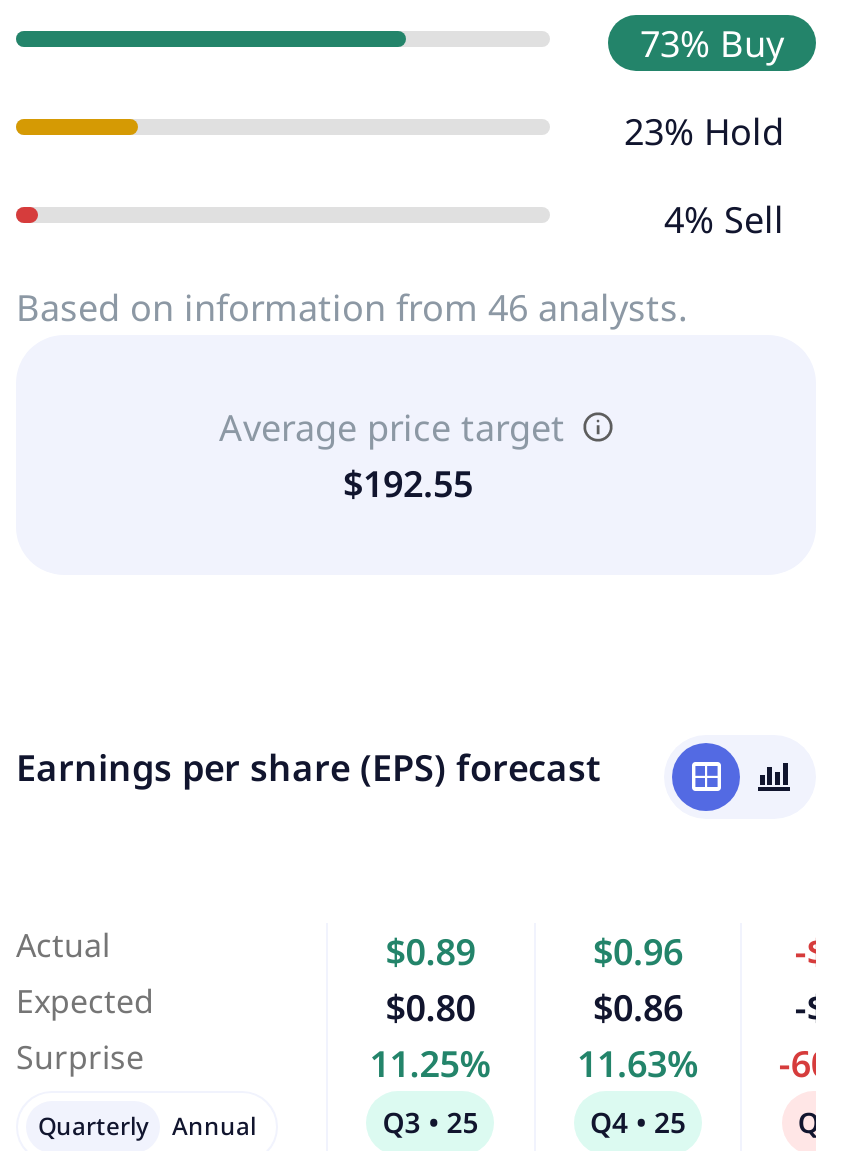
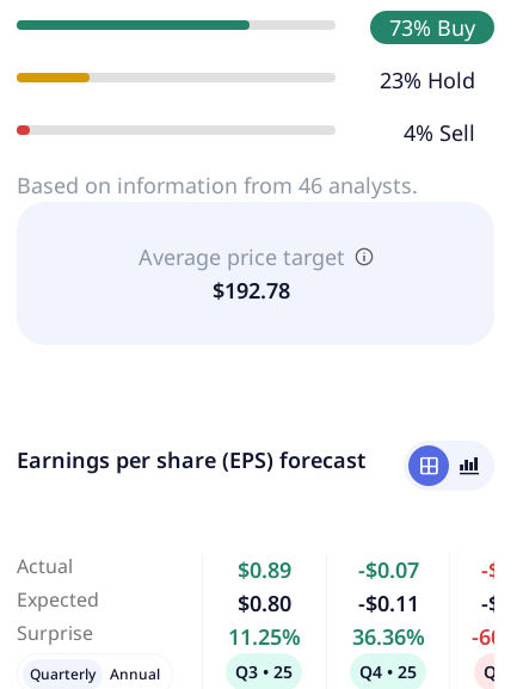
[343,458,473,506] $192.55 -> [212,275,290,304] $192.78
[593,926,683,974] $0.96 -> [358,555,419,583] -$0.07
[593,982,683,1030] $0.86 -> [358,588,419,617] -$0.11
[577,1038,699,1086] 11.63% -> [352,622,424,650] 36.36%

